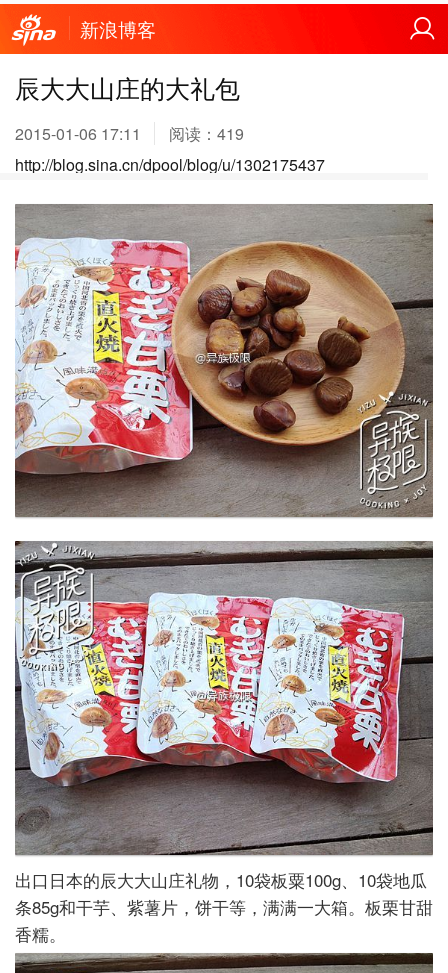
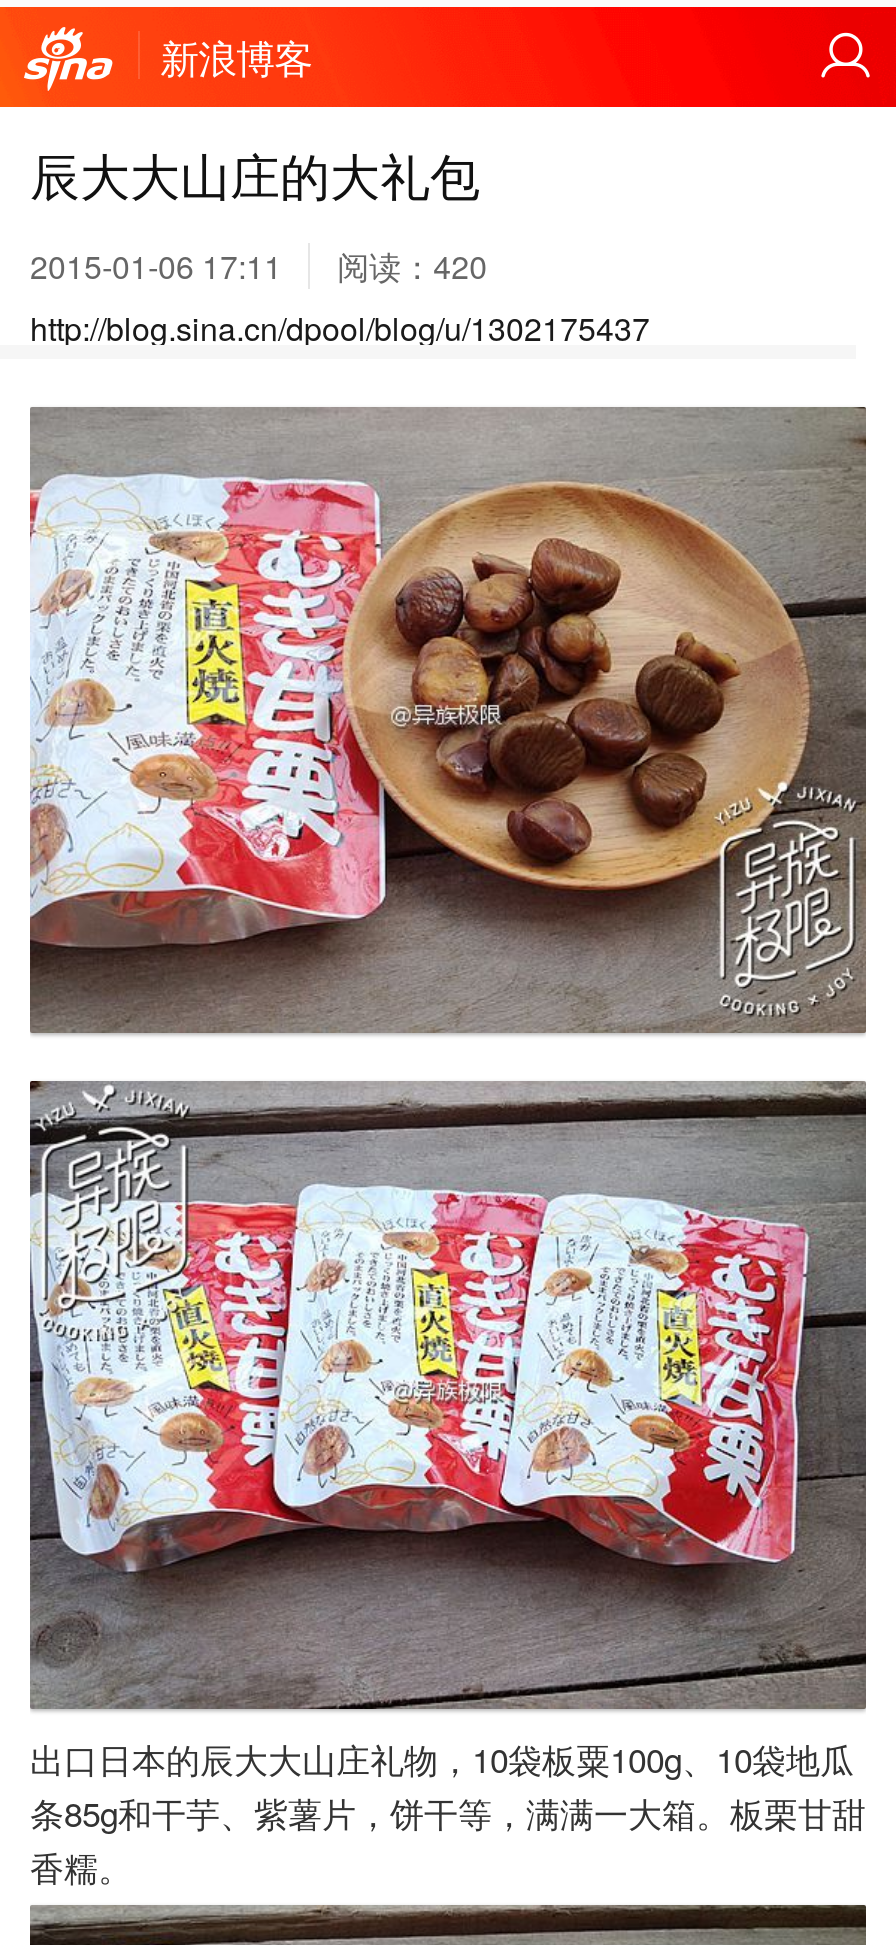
[15,122,244,145] 2015-01-06 17:11 阅读：419 -> [30,243,487,289] 2015-01-06 17:11 阅读：420

